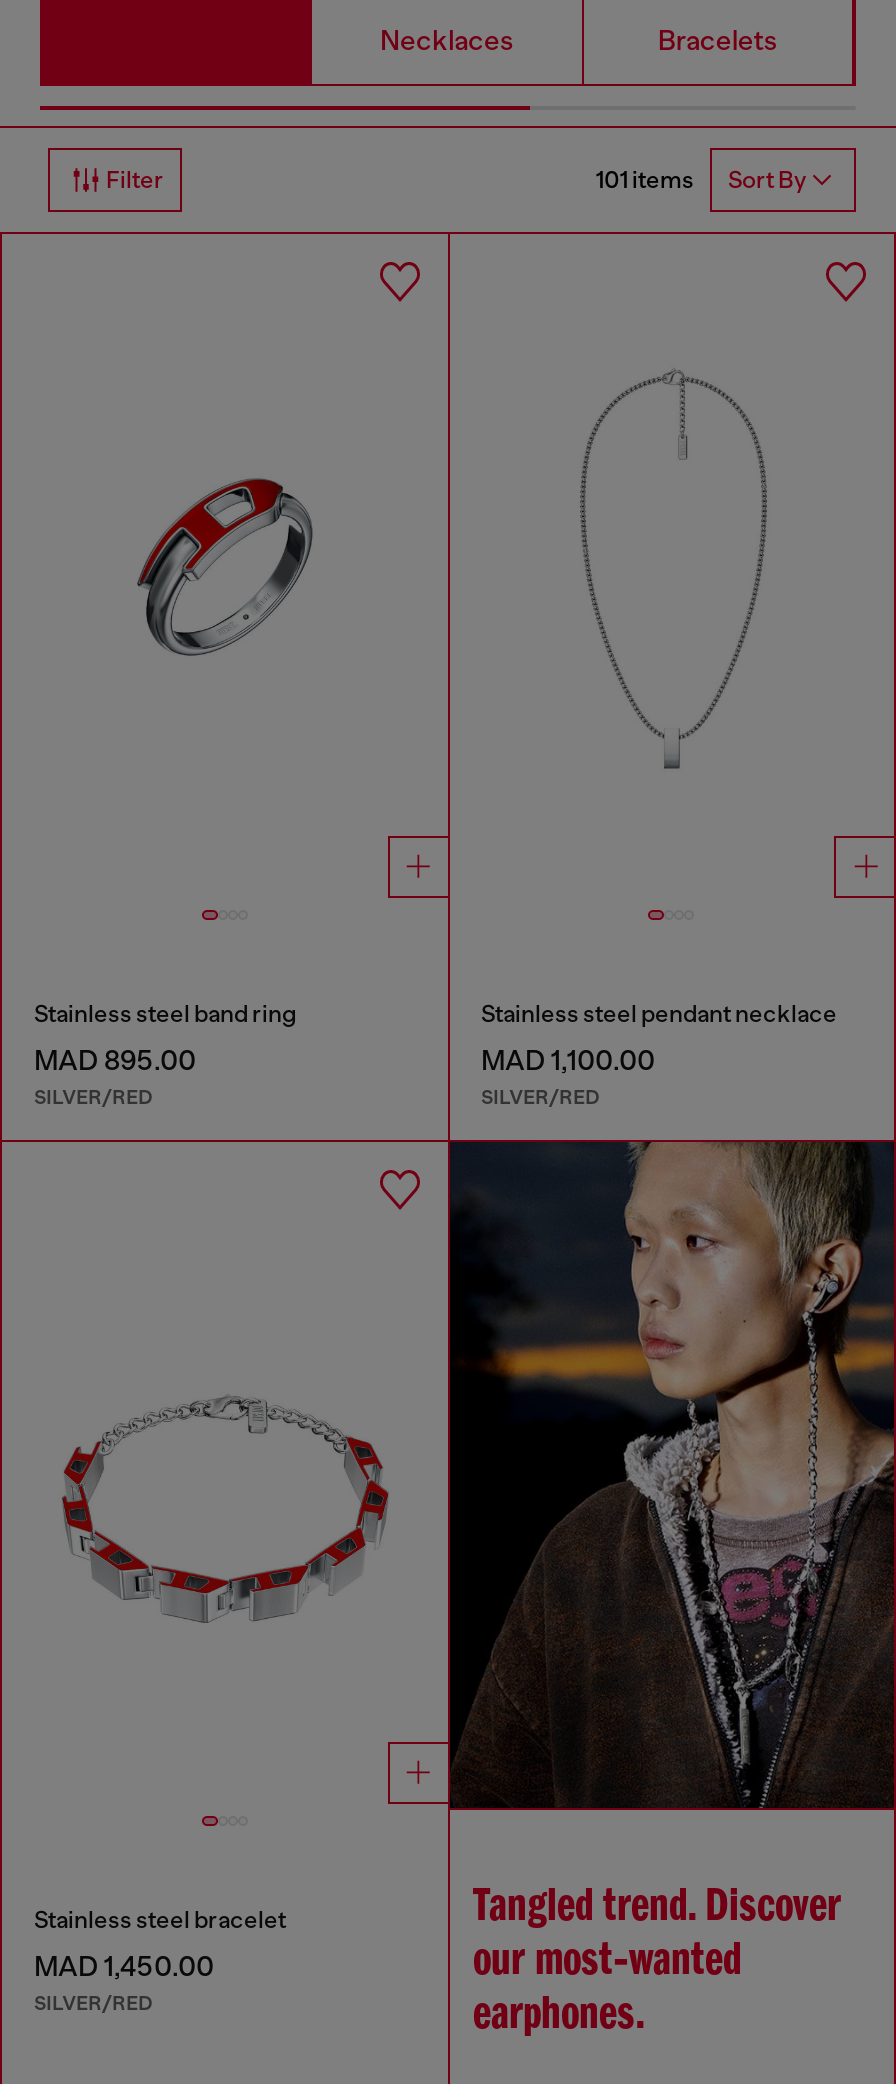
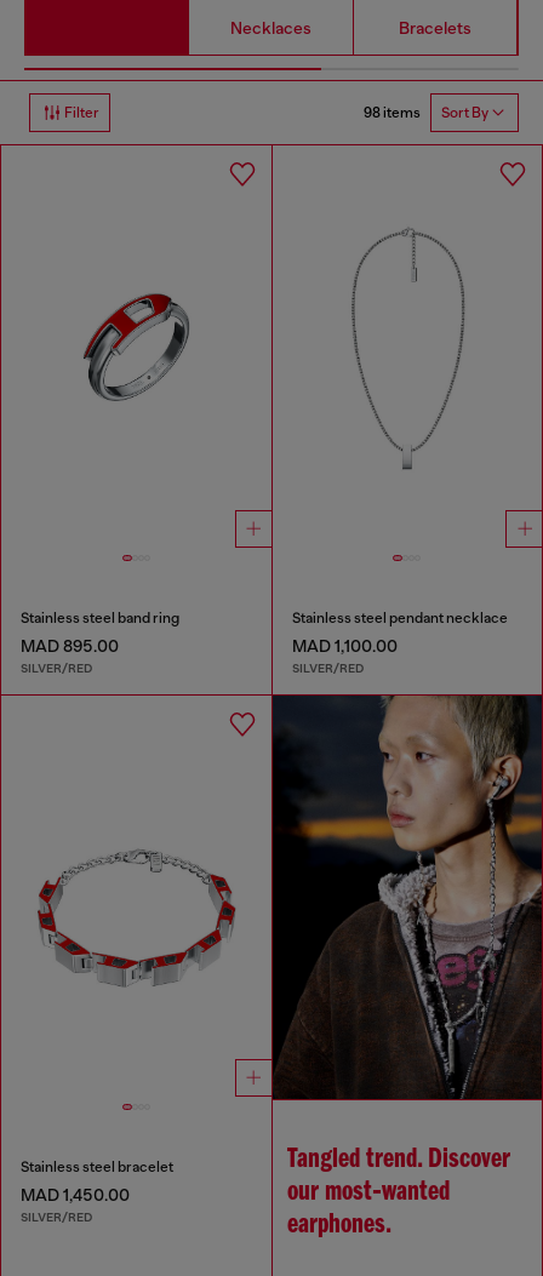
[596,166,806,195] 101 items Sort By -> [364,104,488,122] 98 items Sort By

